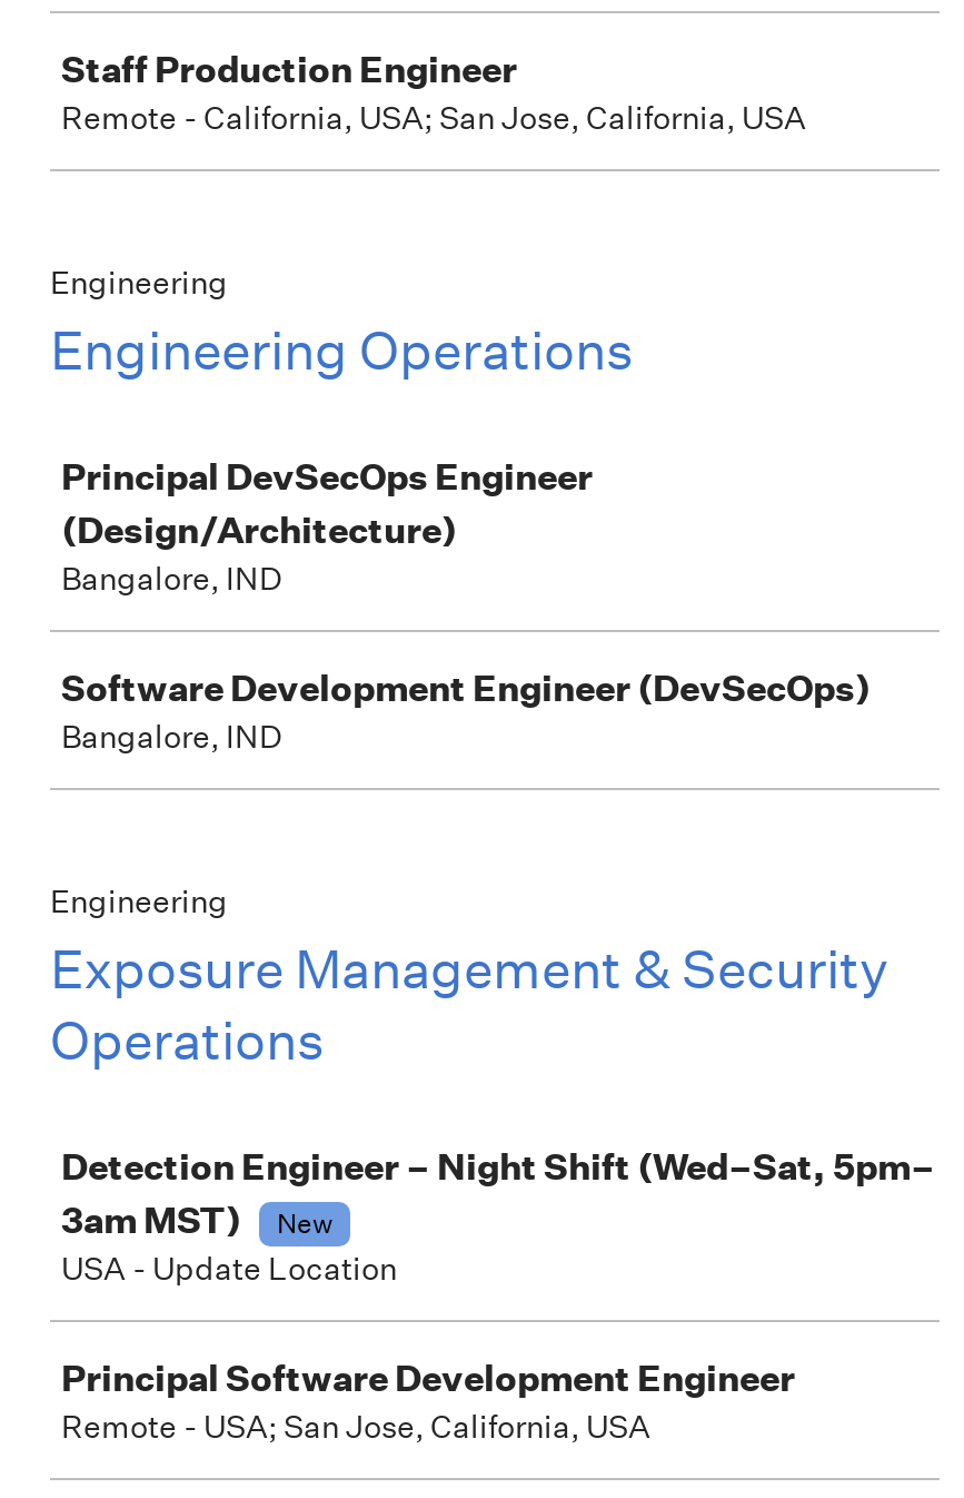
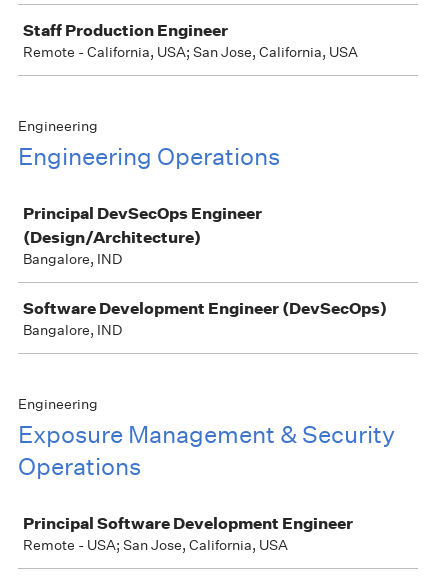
[61,1144,935,1289] Detection Engineer – Night Shift (Wed–Sat, 5pm– | 3am MST) | New | USA - Update Location -> none

